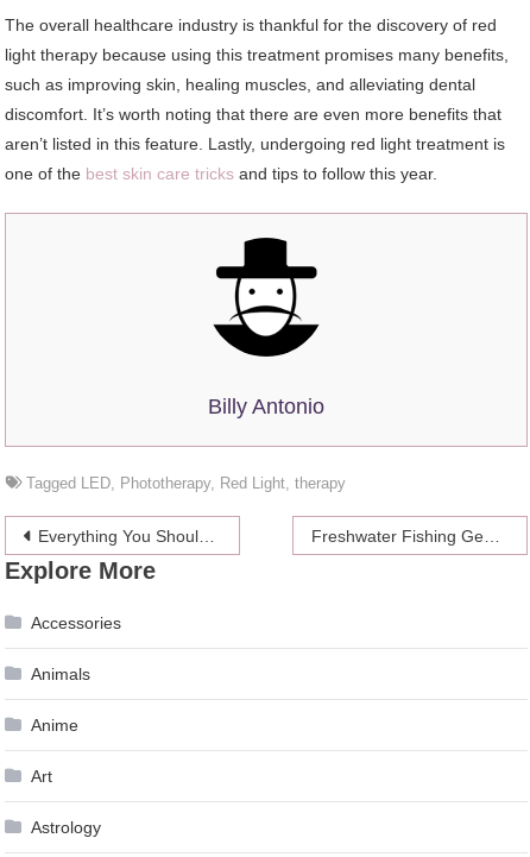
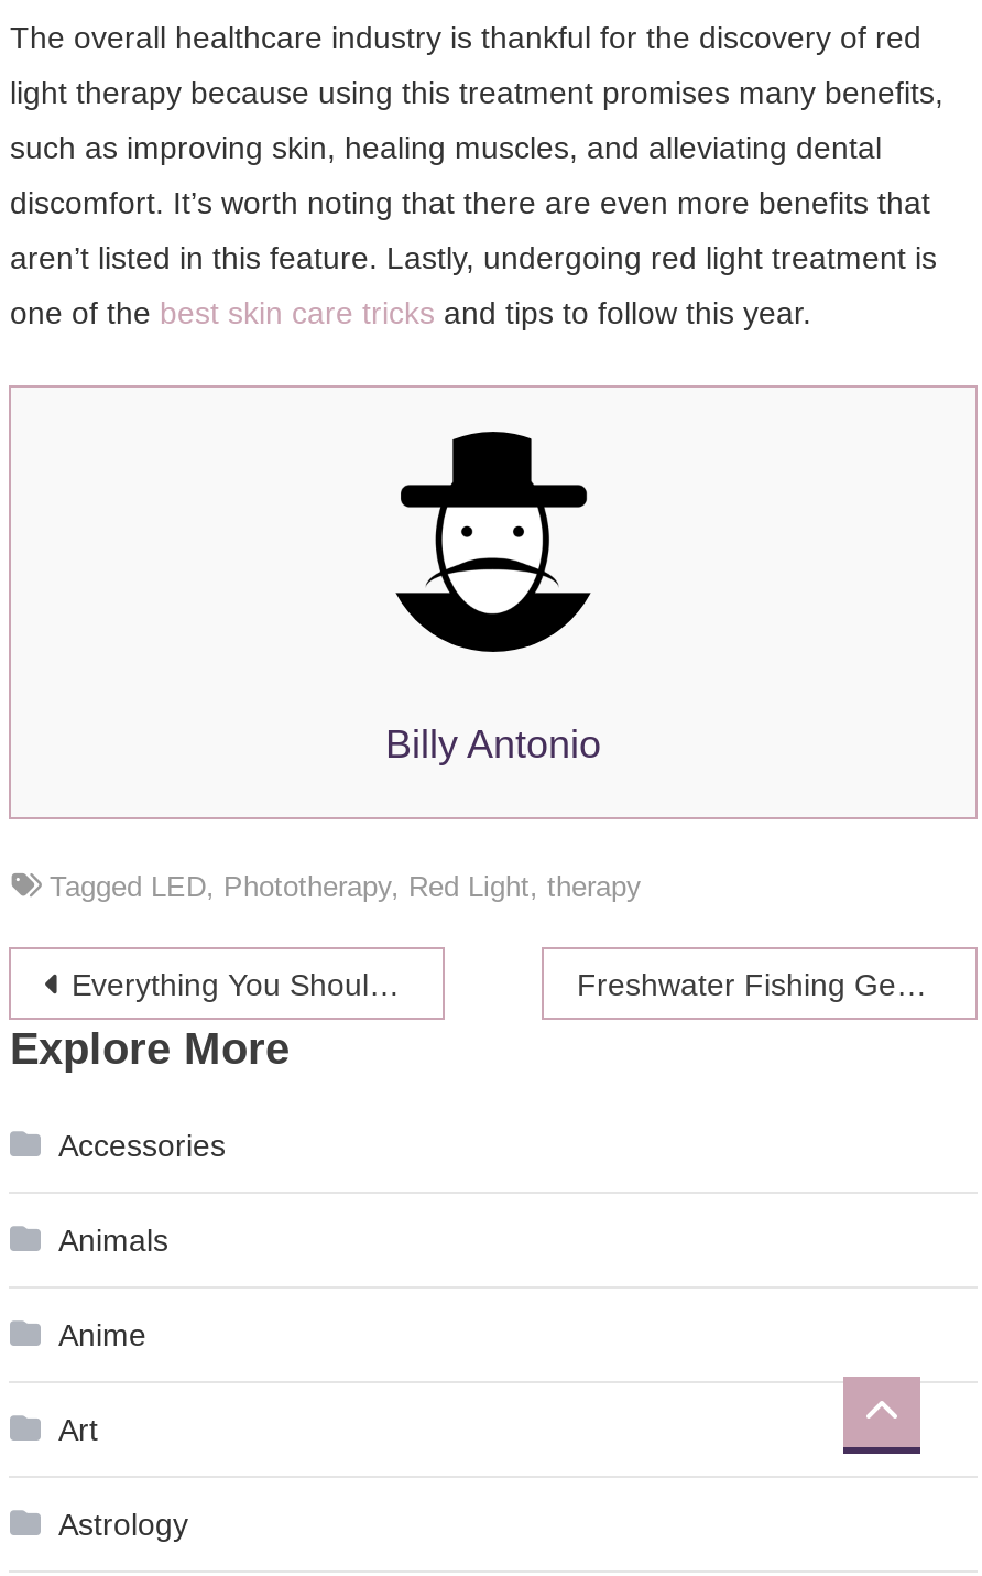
none -> [841,1377,923,1456] [image]

